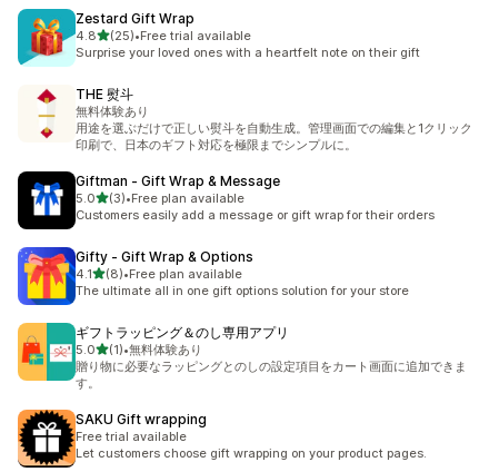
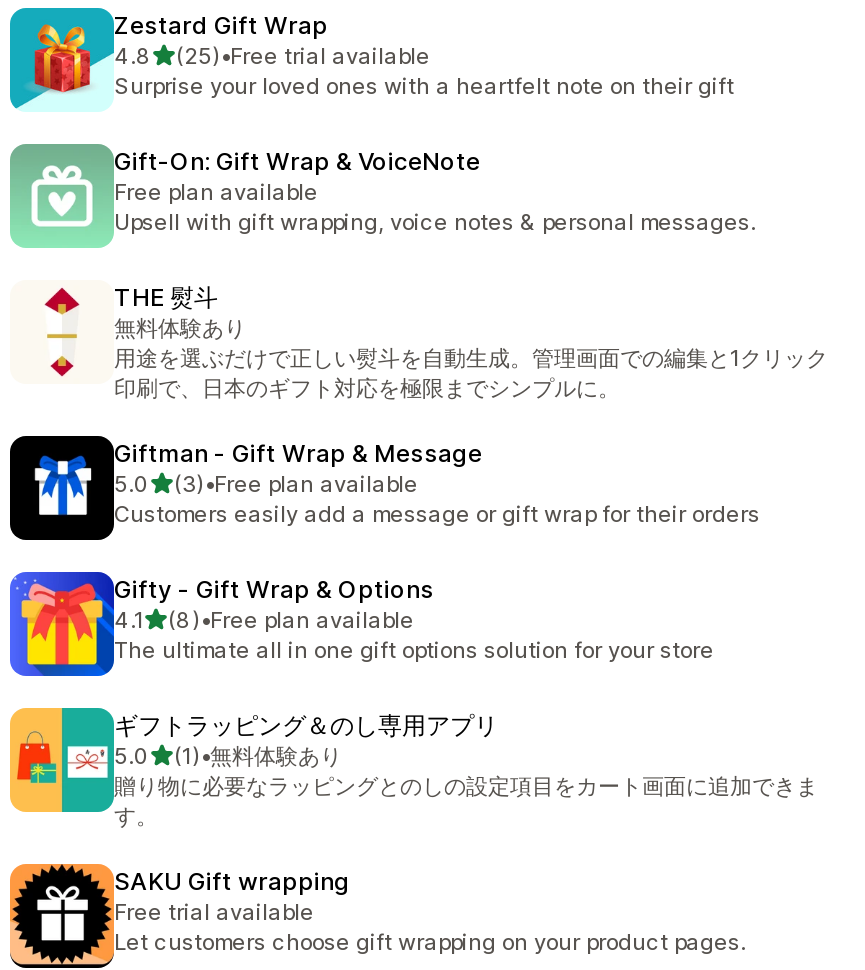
none -> [10,144,756,248] [image] | Gift‑On: Gift Wrap & VoiceNote | Free plan available | Upsell with gift wrapping, voice notes & personal messages.

